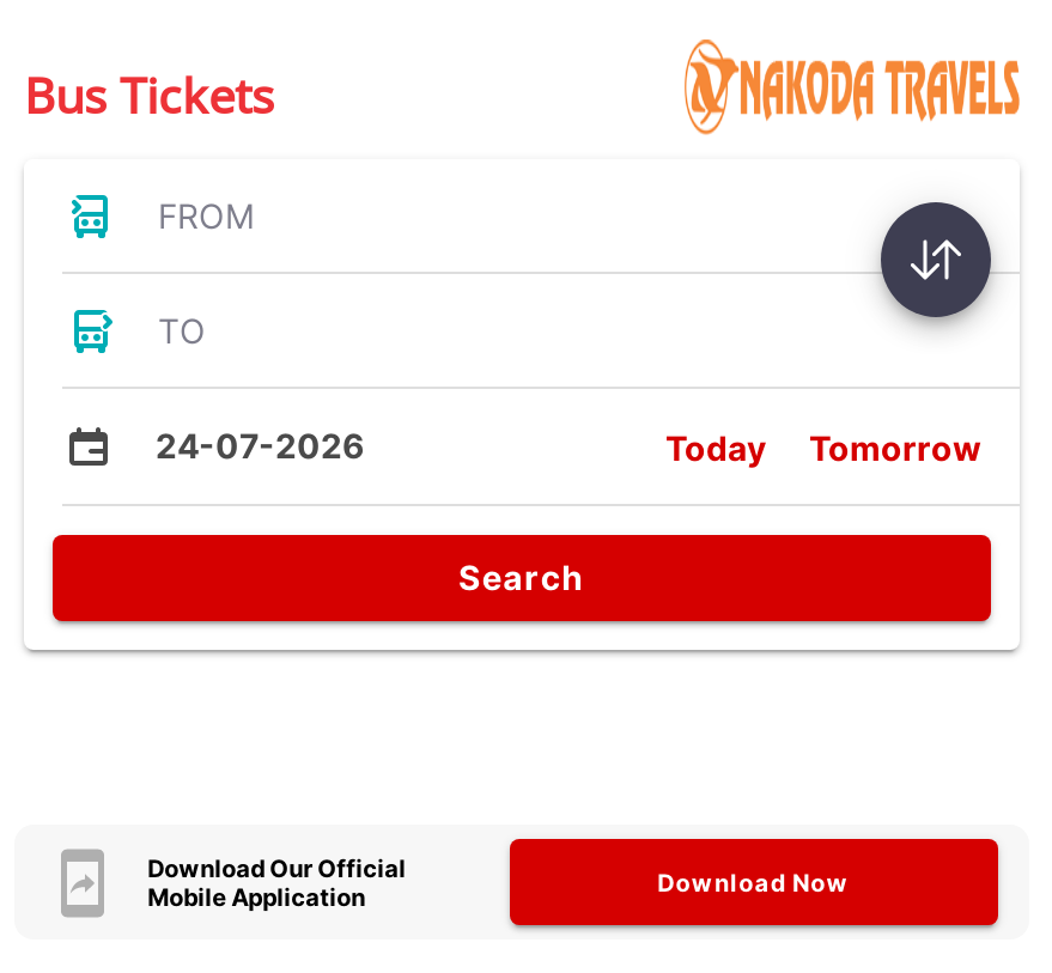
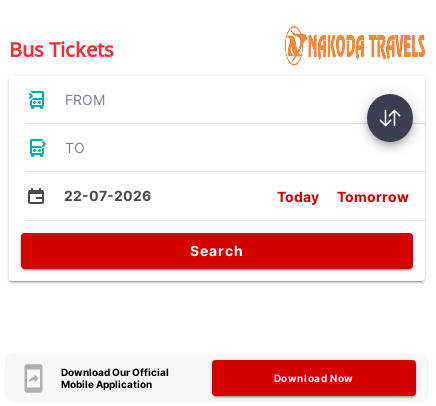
[156,425,364,466] 24-07-2026 -> [64,187,151,204] 22-07-2026

